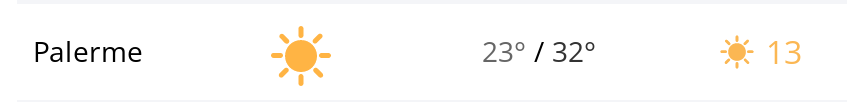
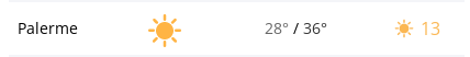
[482,32,596,70] 23° / 32° -> [264,17,327,38] 28° / 36°

